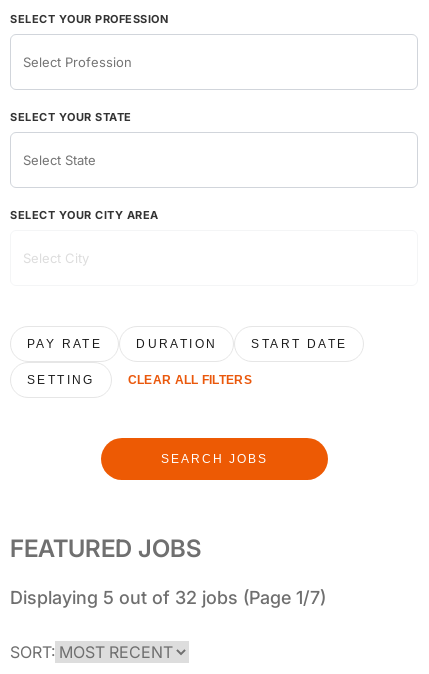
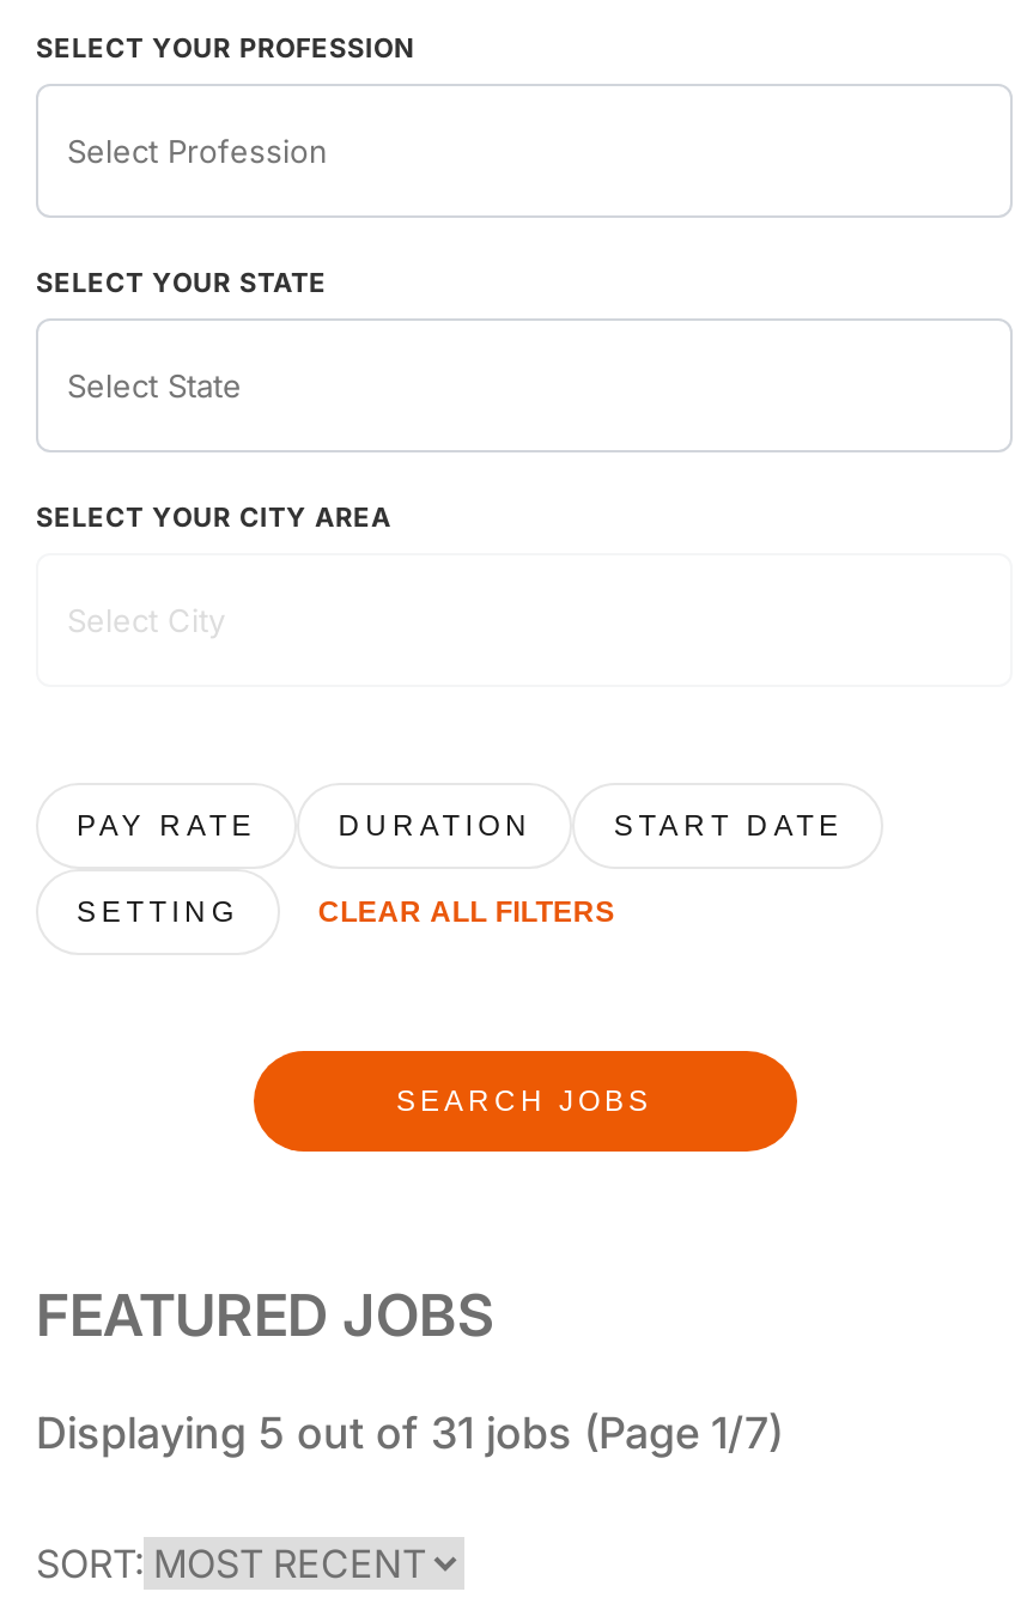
[10,587,326,608] Displaying 5 out of 32 jobs (Page 1/7) -> [36,1408,783,1458] Displaying 5 out of 31 jobs (Page 1/7)

